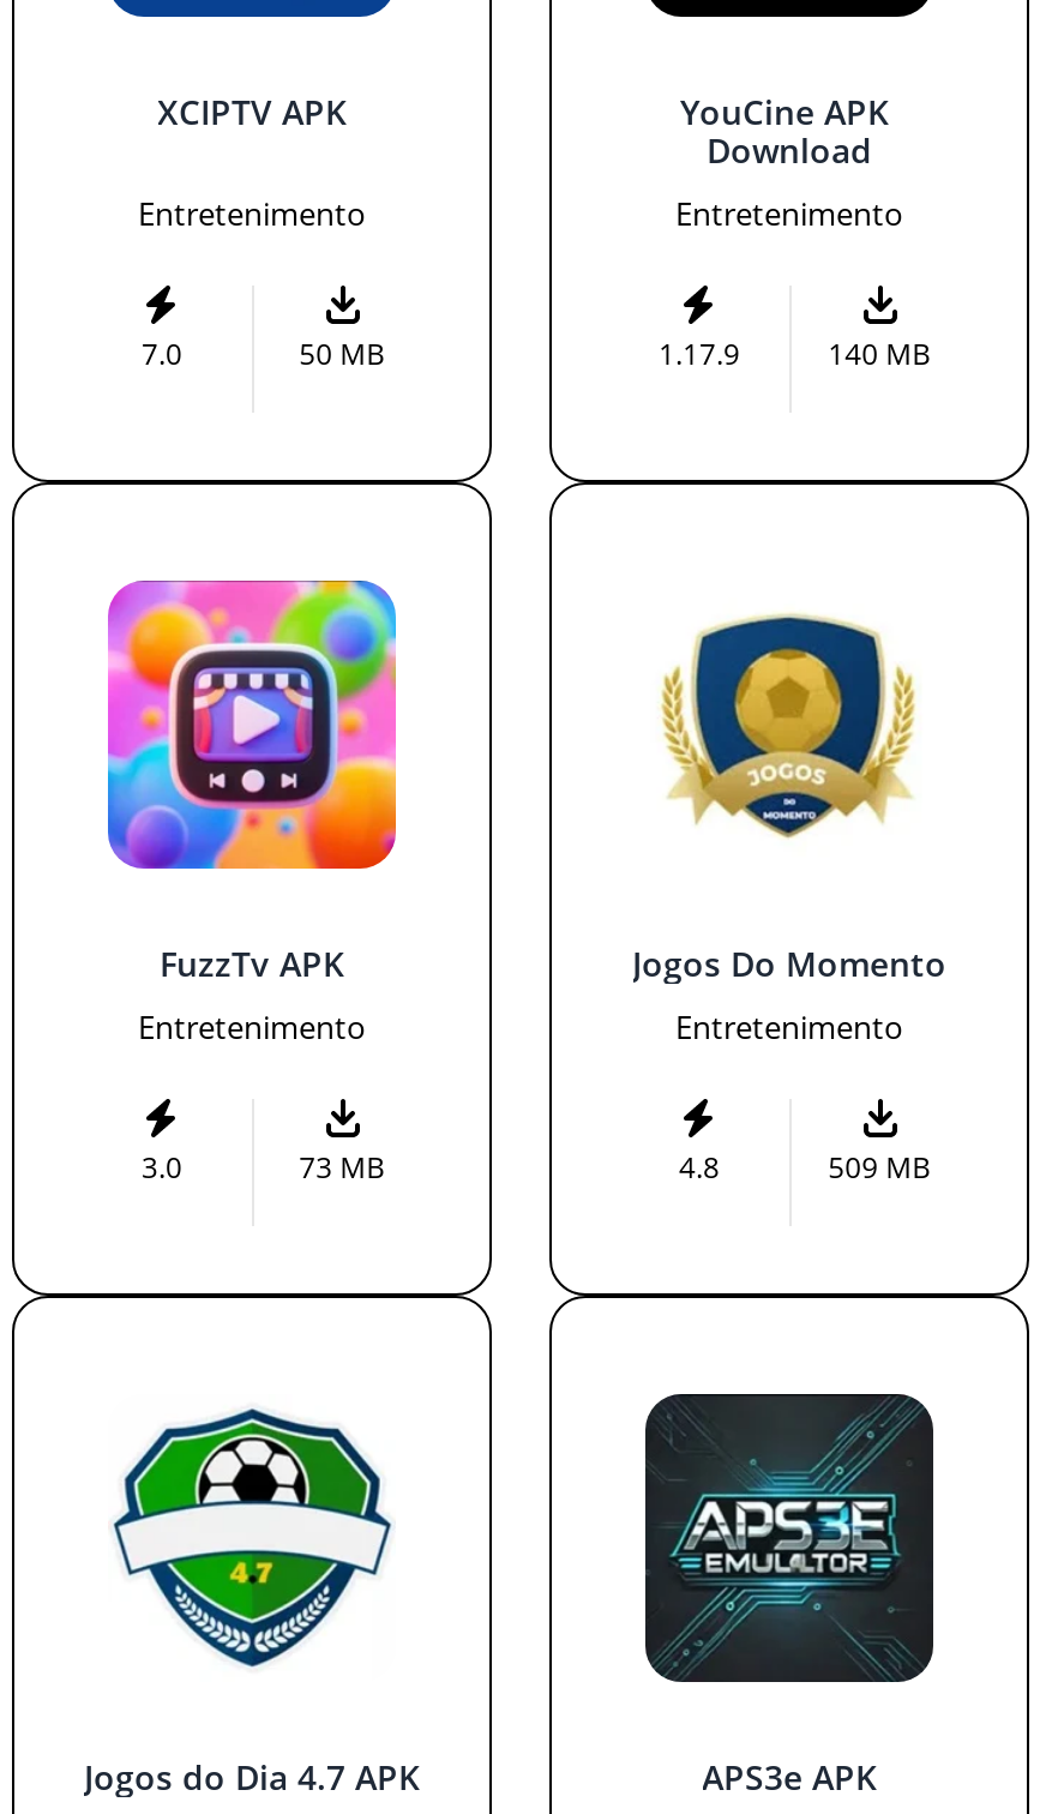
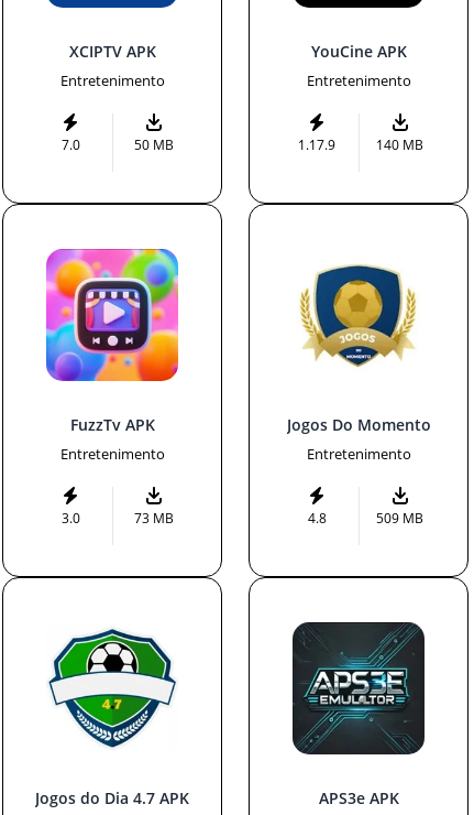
[707,128,872,173] Download -> none

